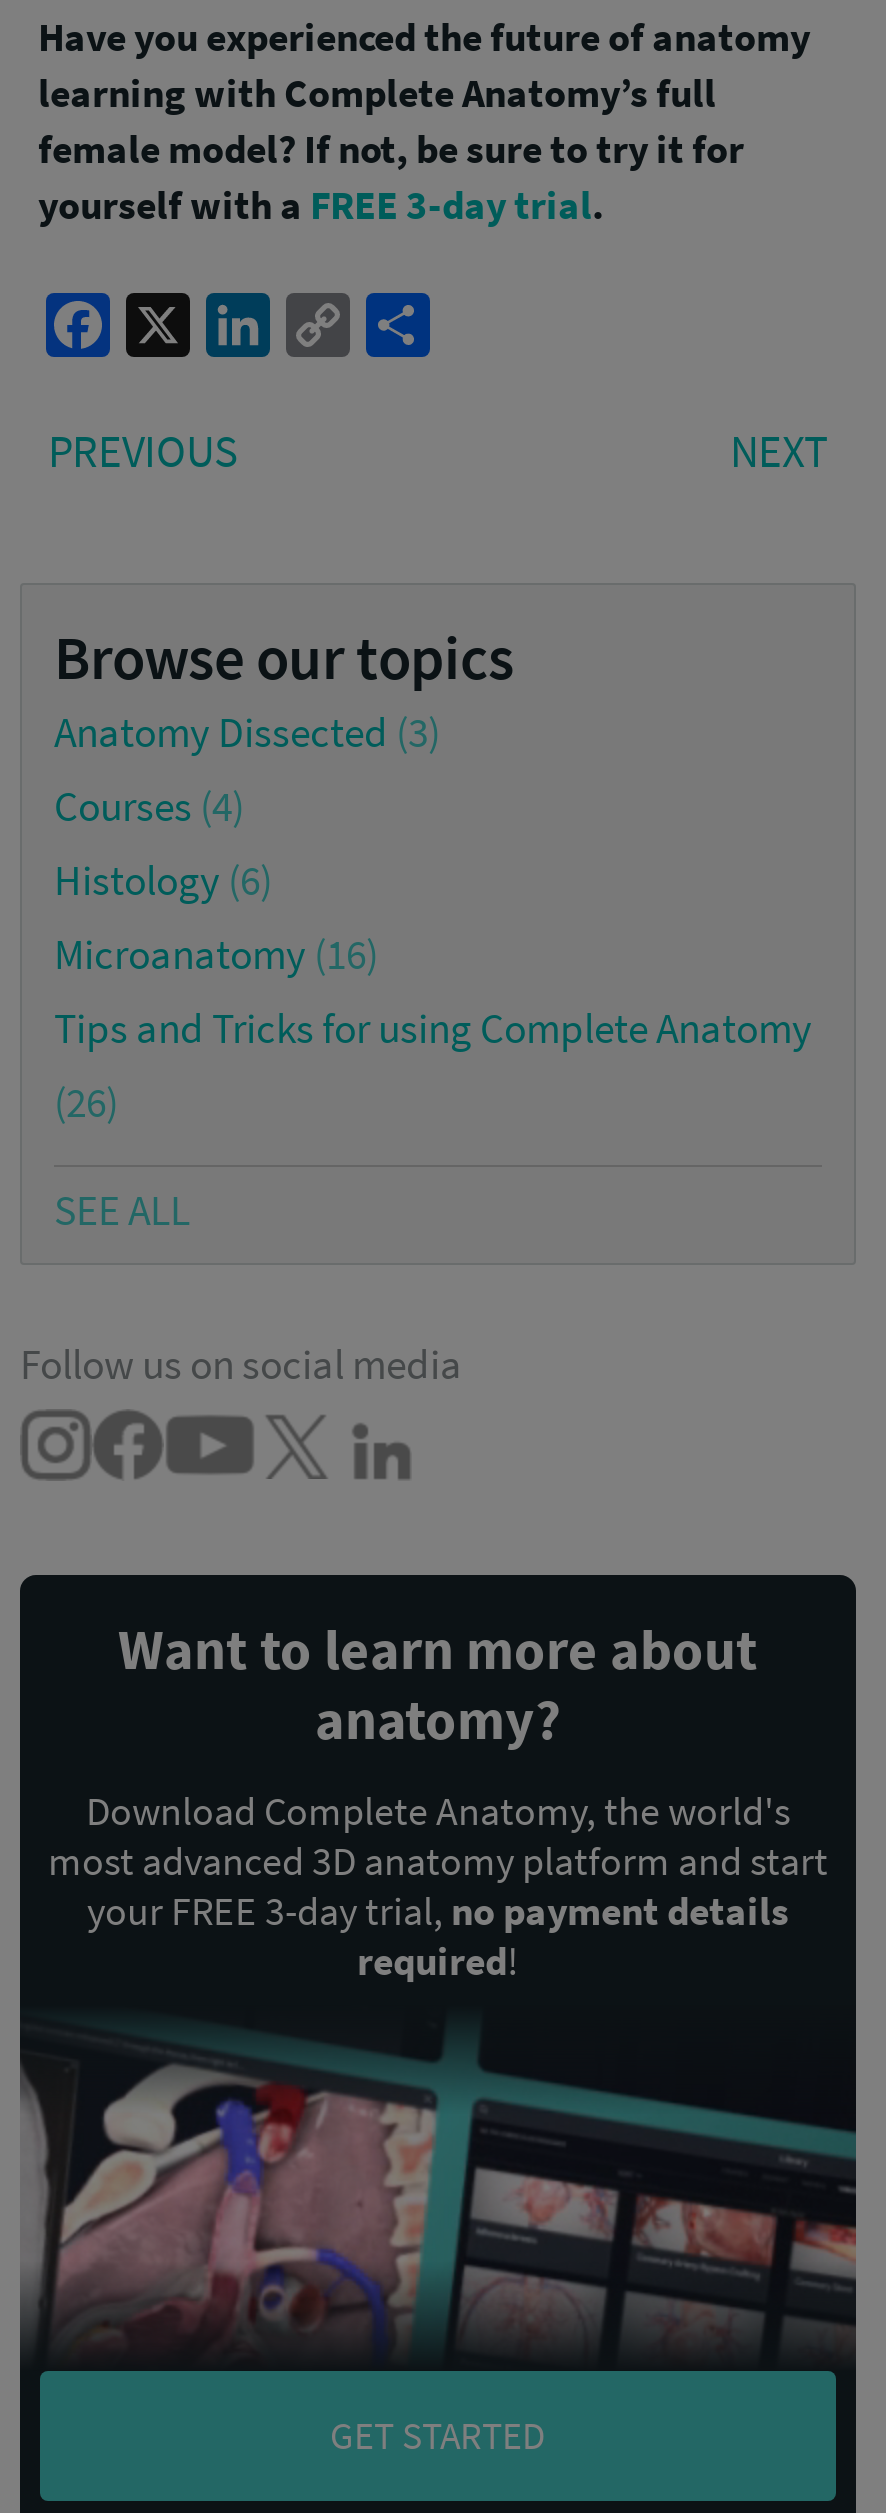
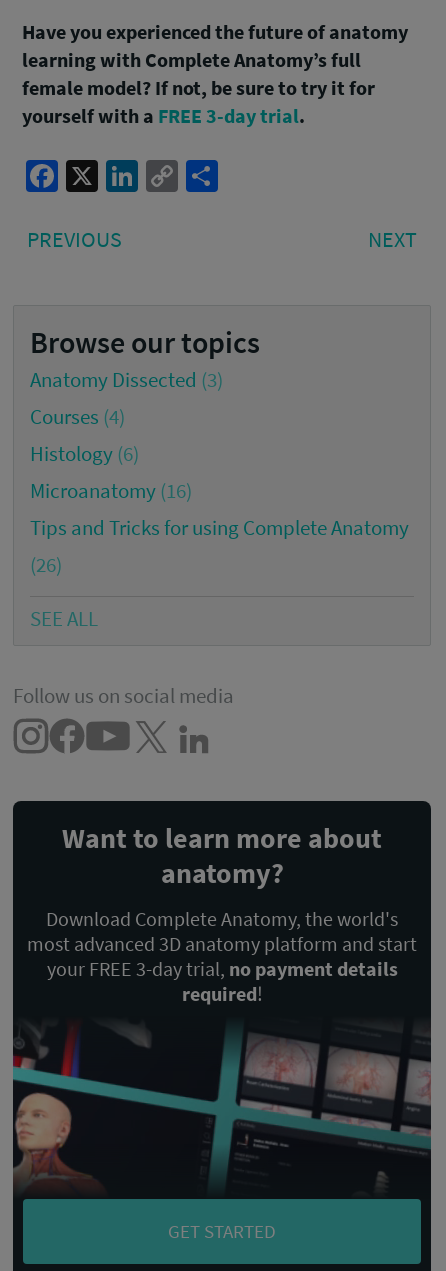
[20,2017,440,2357] [image] -> [12,1023,224,1191] [image]
[456,2021,858,2359] [image] -> [232,1023,432,1192] [image]

